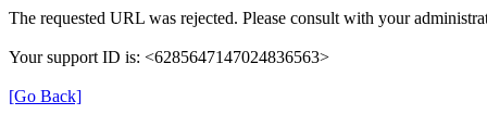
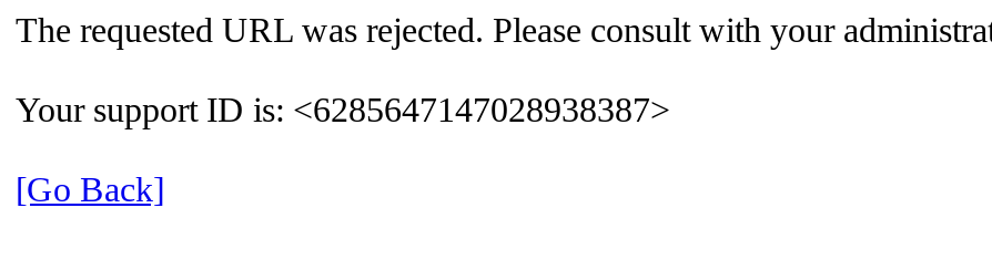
[9,48,329,66] Your support ID is: <6285647147024836563> -> [16,91,670,128] Your support ID is: <6285647147028938387>

